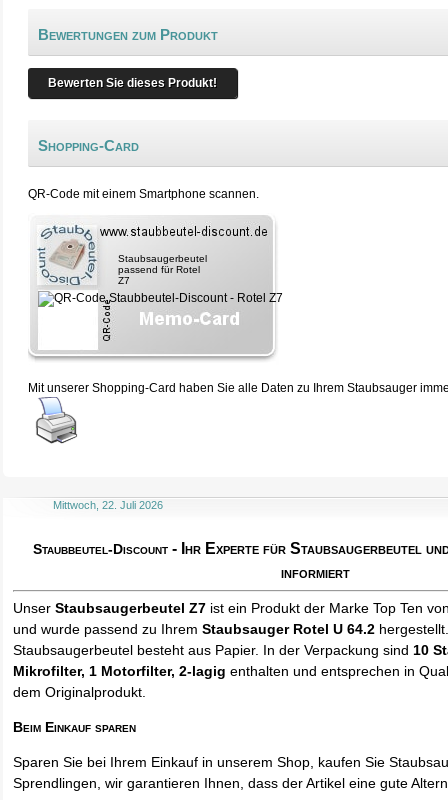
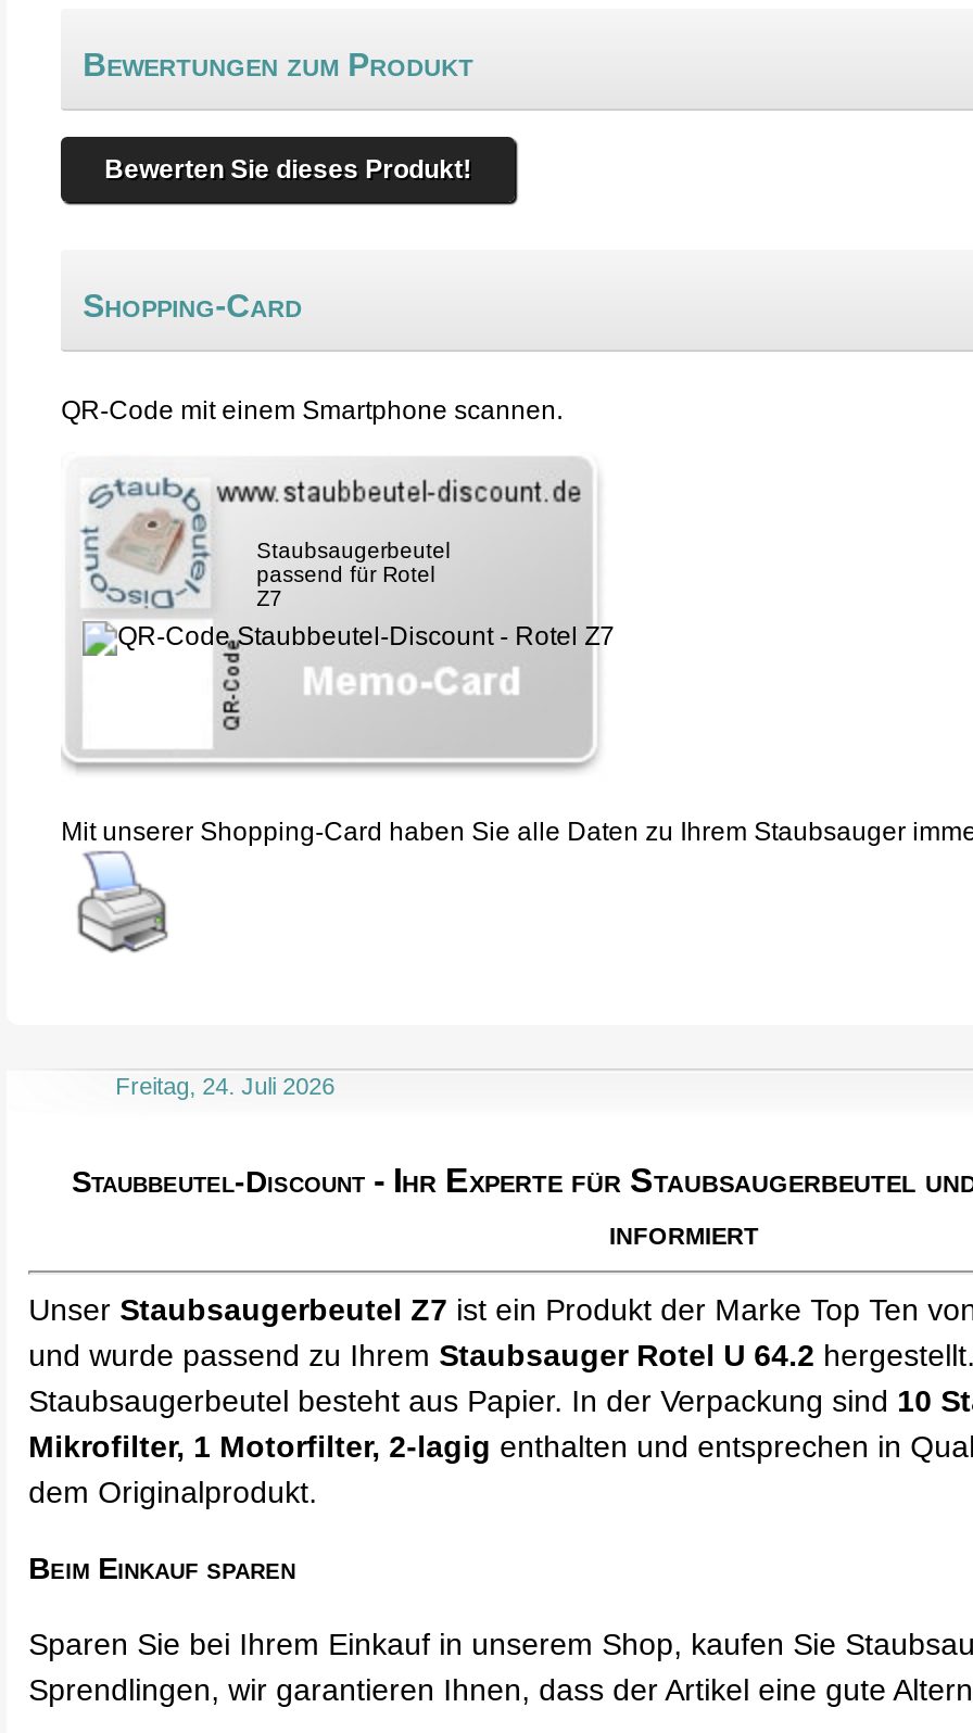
[53,499,163,511] Mittwoch, 22. Juli 2026 -> [116,1072,335,1098] Freitag, 24. Juli 2026

